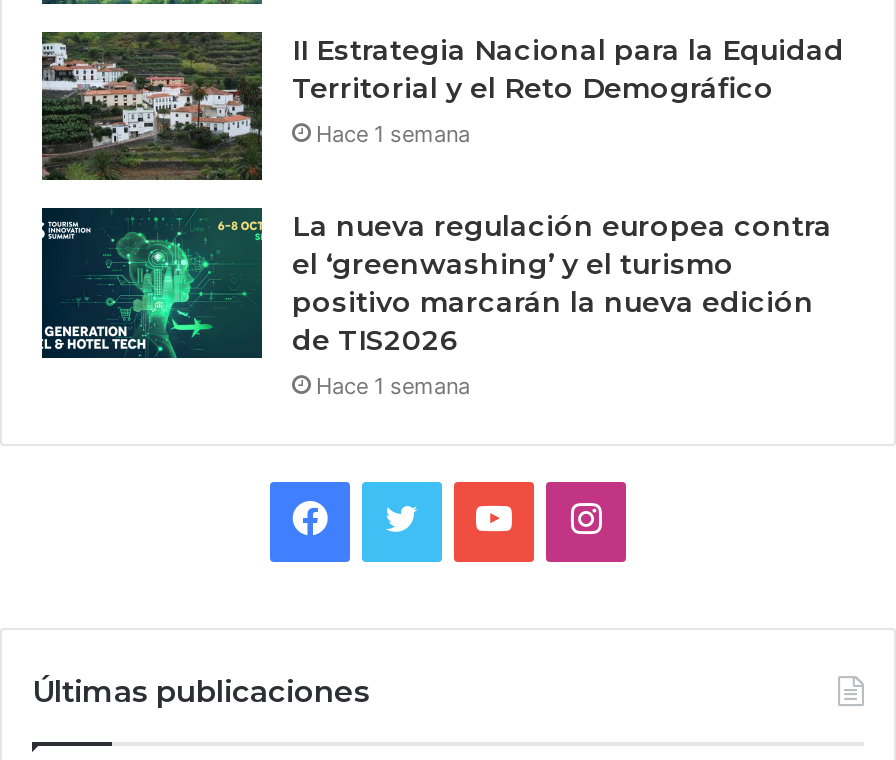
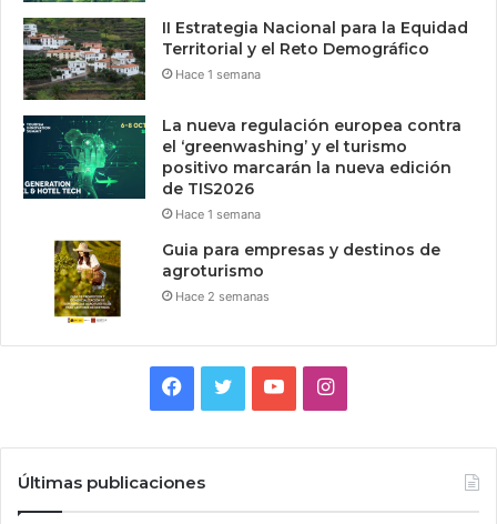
none -> [53,239,440,324] [image] | Guia para empresas y destinos de | agroturismo | Hace 2 semanas

